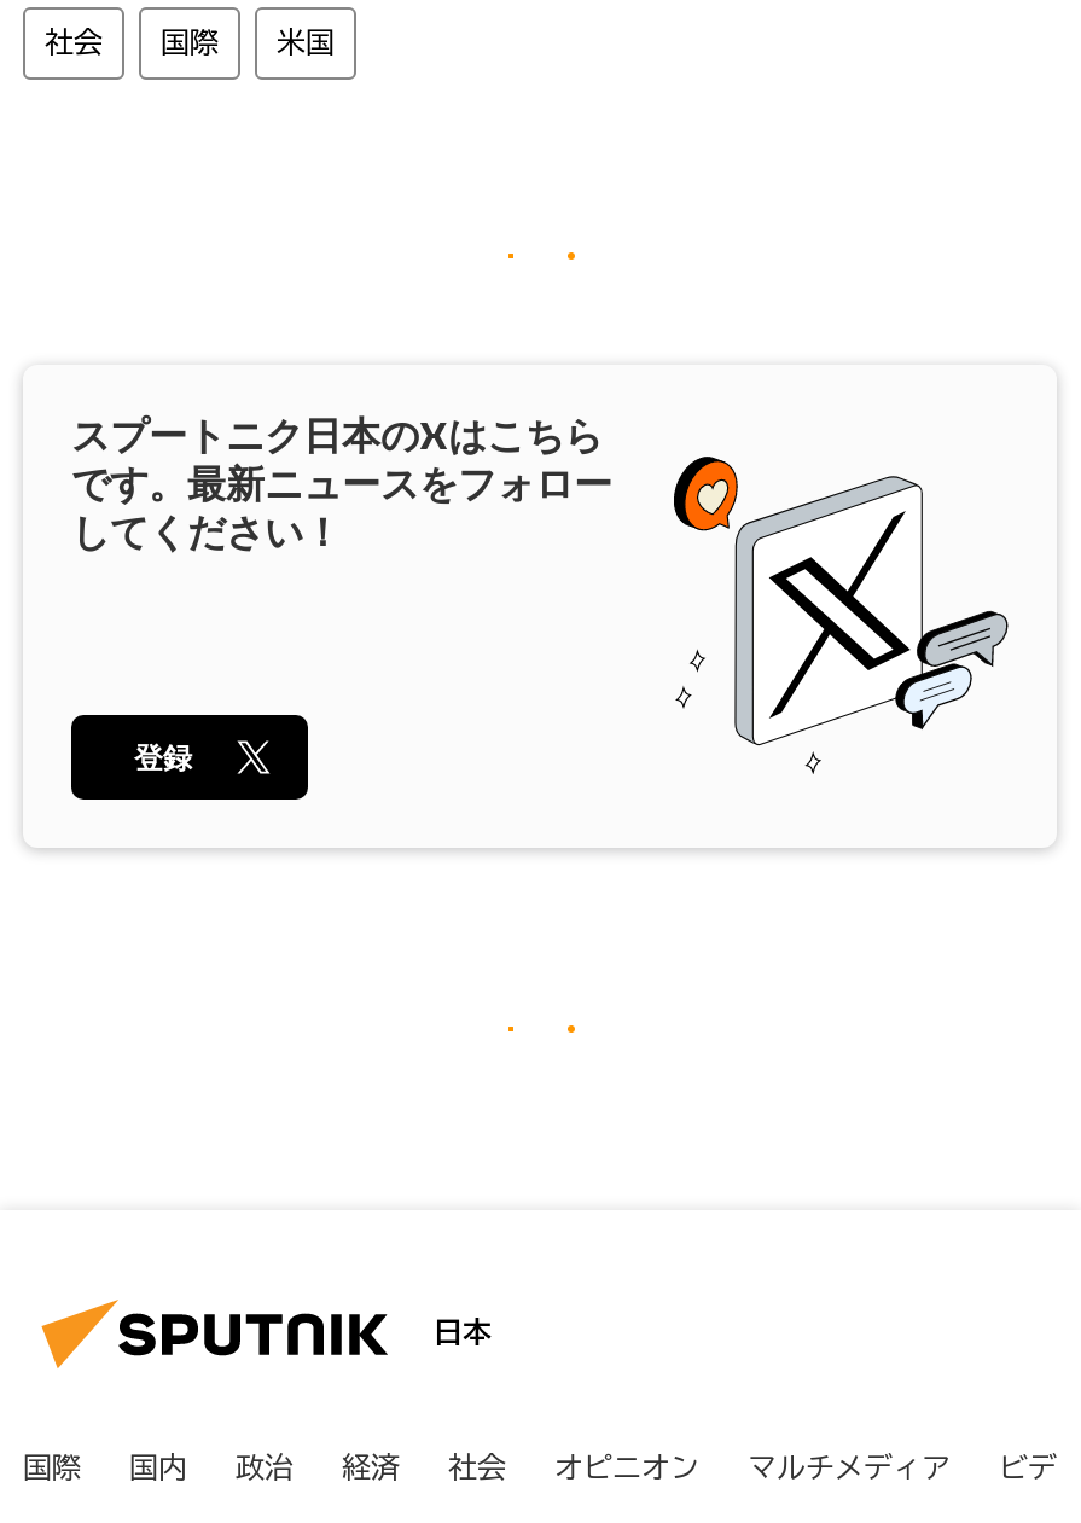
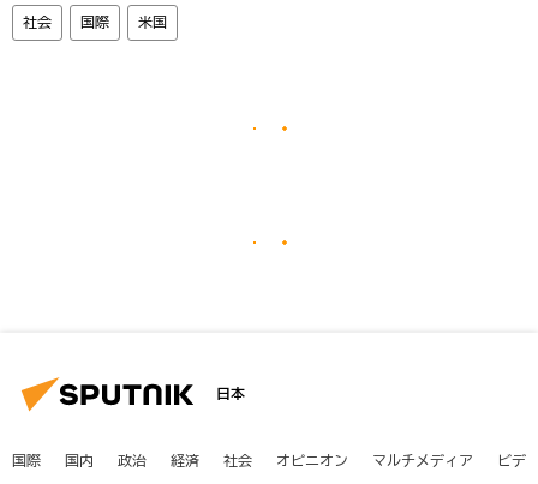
[71,405,1011,775] [image] | スプートニク日本のXはこちら | です。最新ニュースをフォロー | してください！ -> none
[134,734,192,780] 登録 -> none

